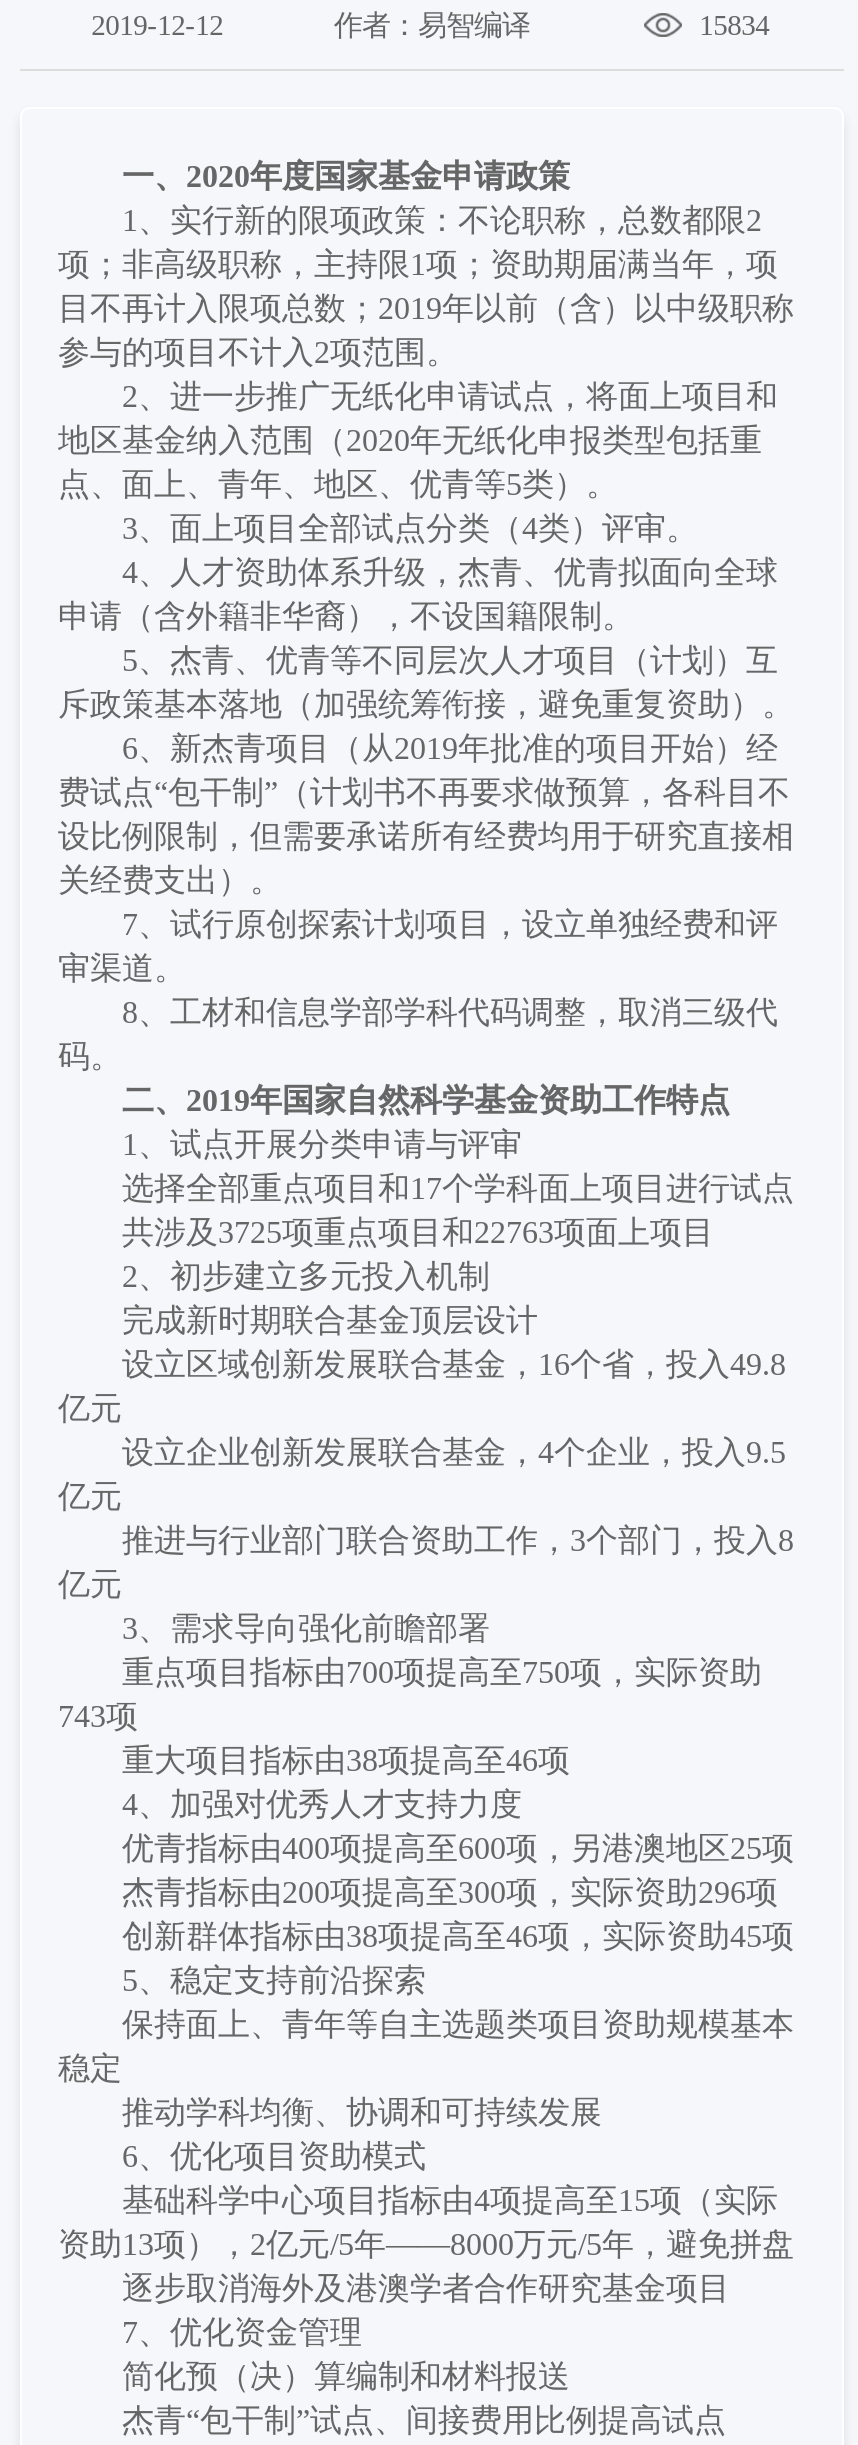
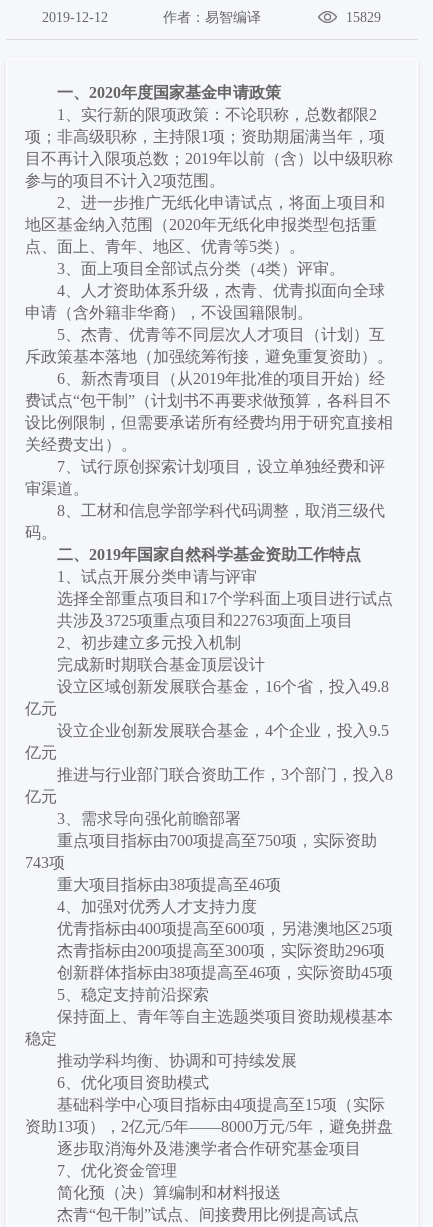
[699,10,769,42] 15834 -> [346,9,381,25] 15829

